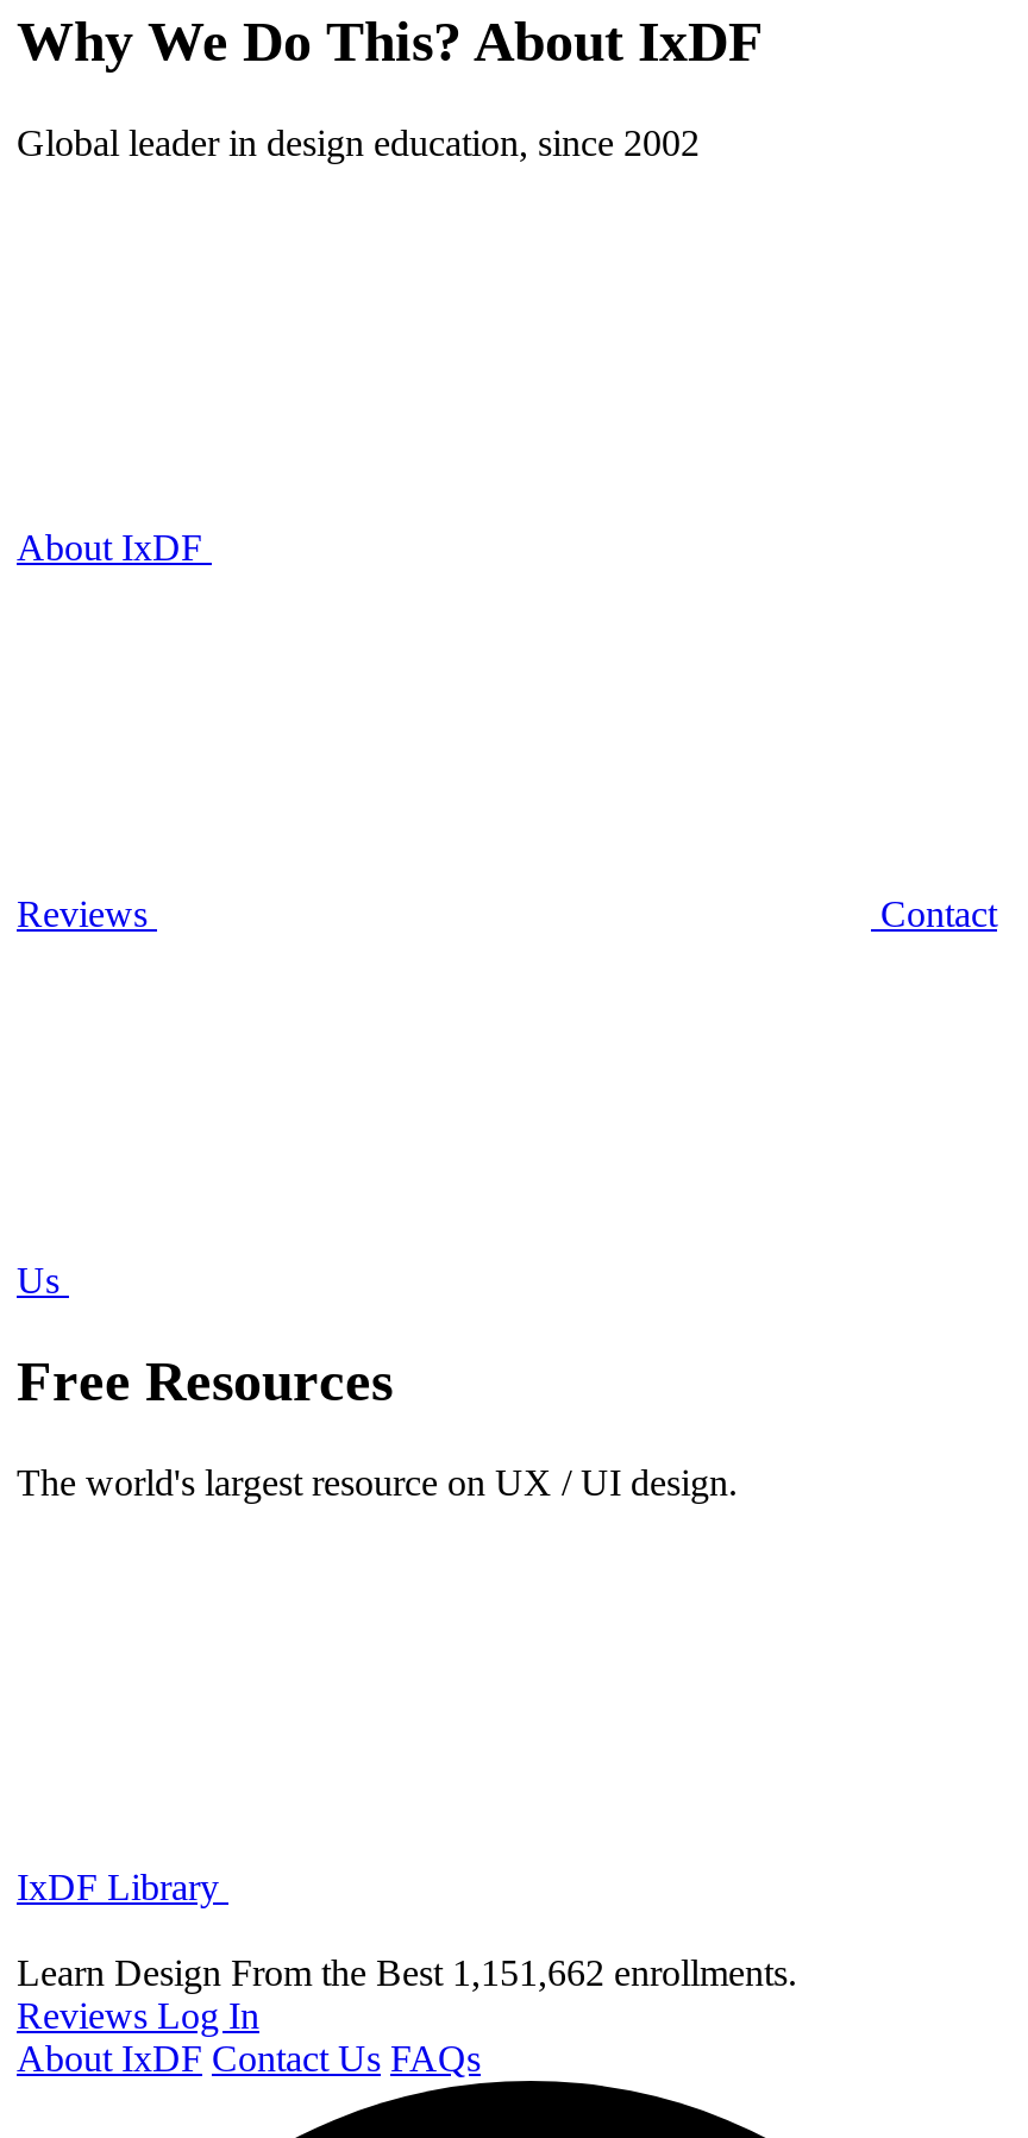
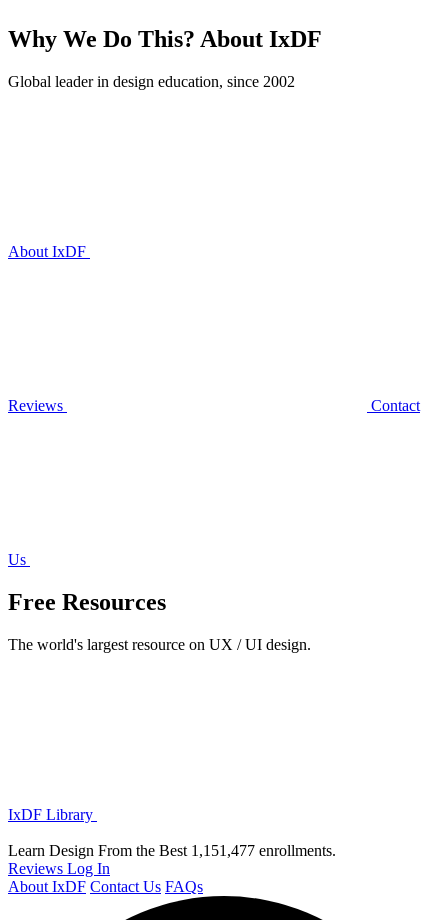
[17,1952,797,1992] Learn Design From the Best 1,151,662 enrollments. -> [8,842,336,859] Learn Design From the Best 1,151,477 enrollments.

